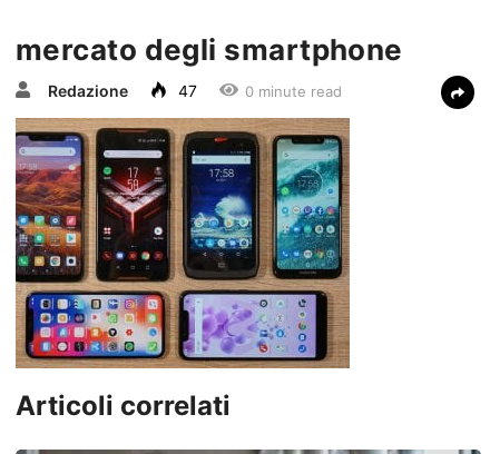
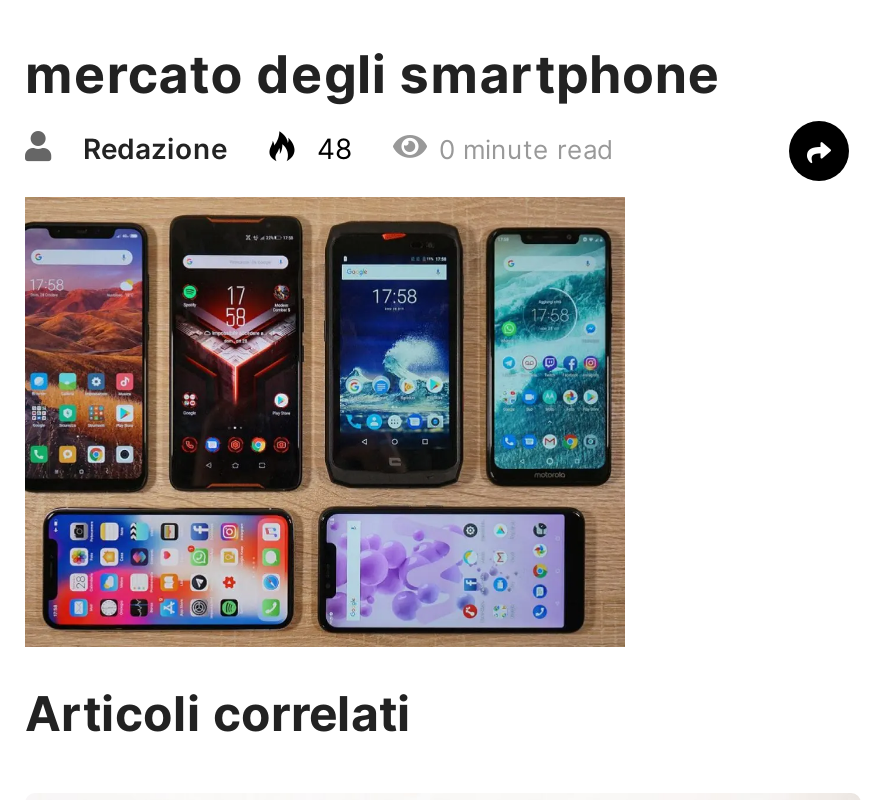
[174,81,197,100] 47 -> [309,130,353,164] 48

